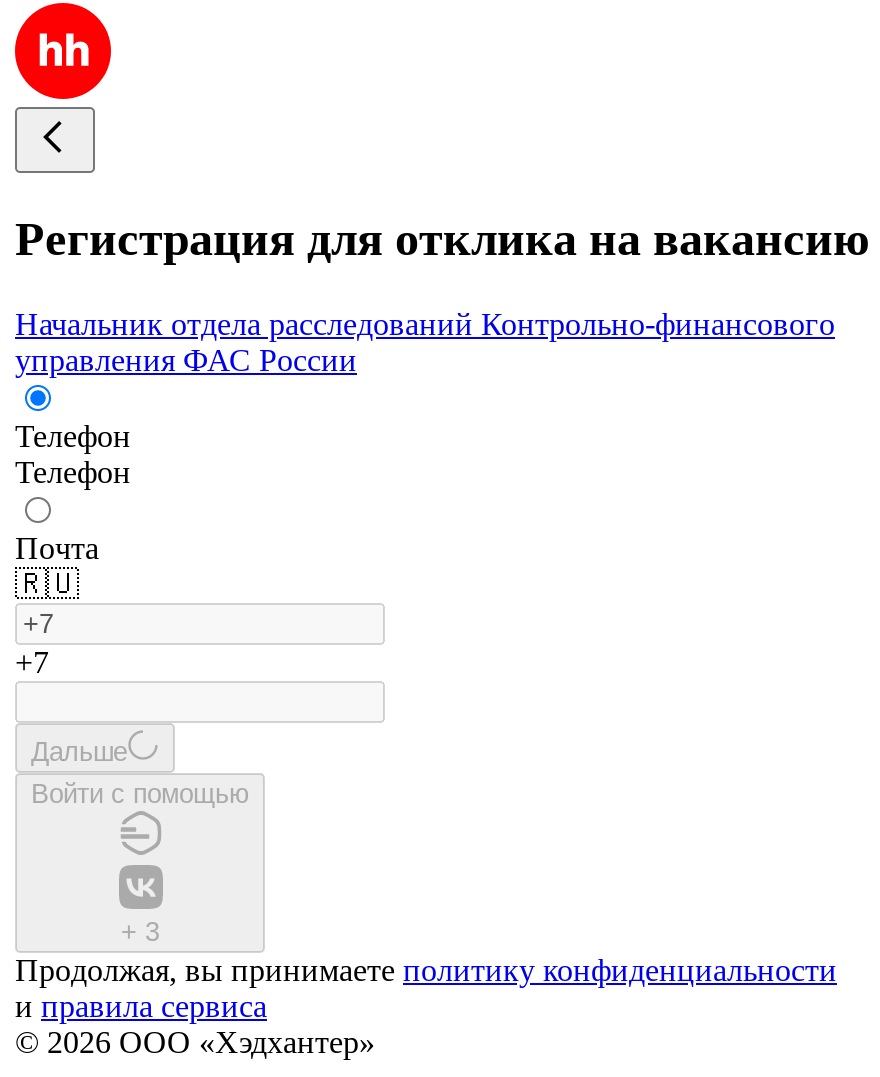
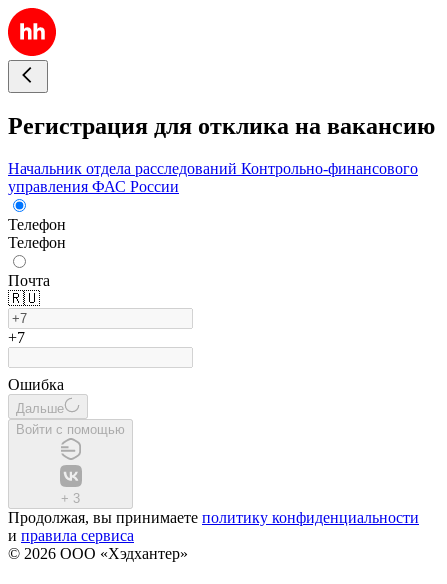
none -> [8,376,64,393] Ошибка

